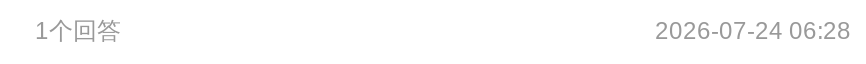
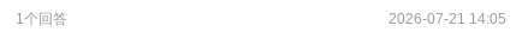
[655,17,851,45] 2026-07-24 06:28 -> [388,11,506,27] 2026-07-21 14:05

